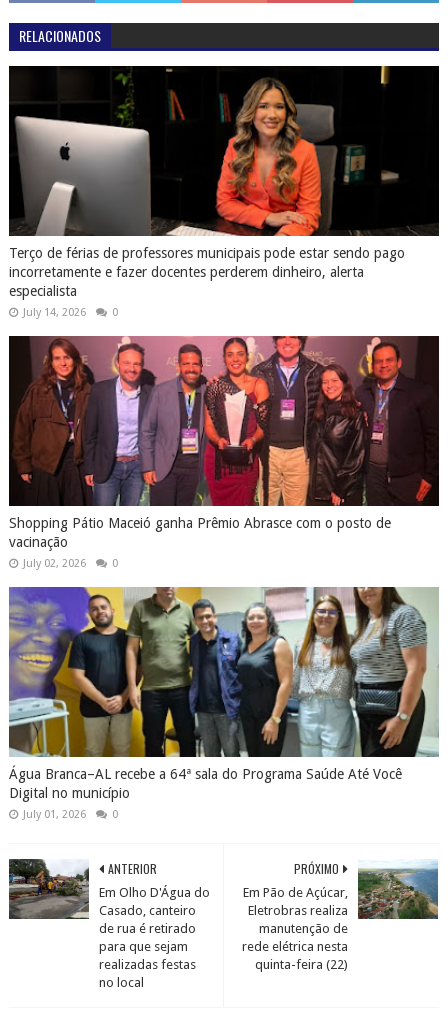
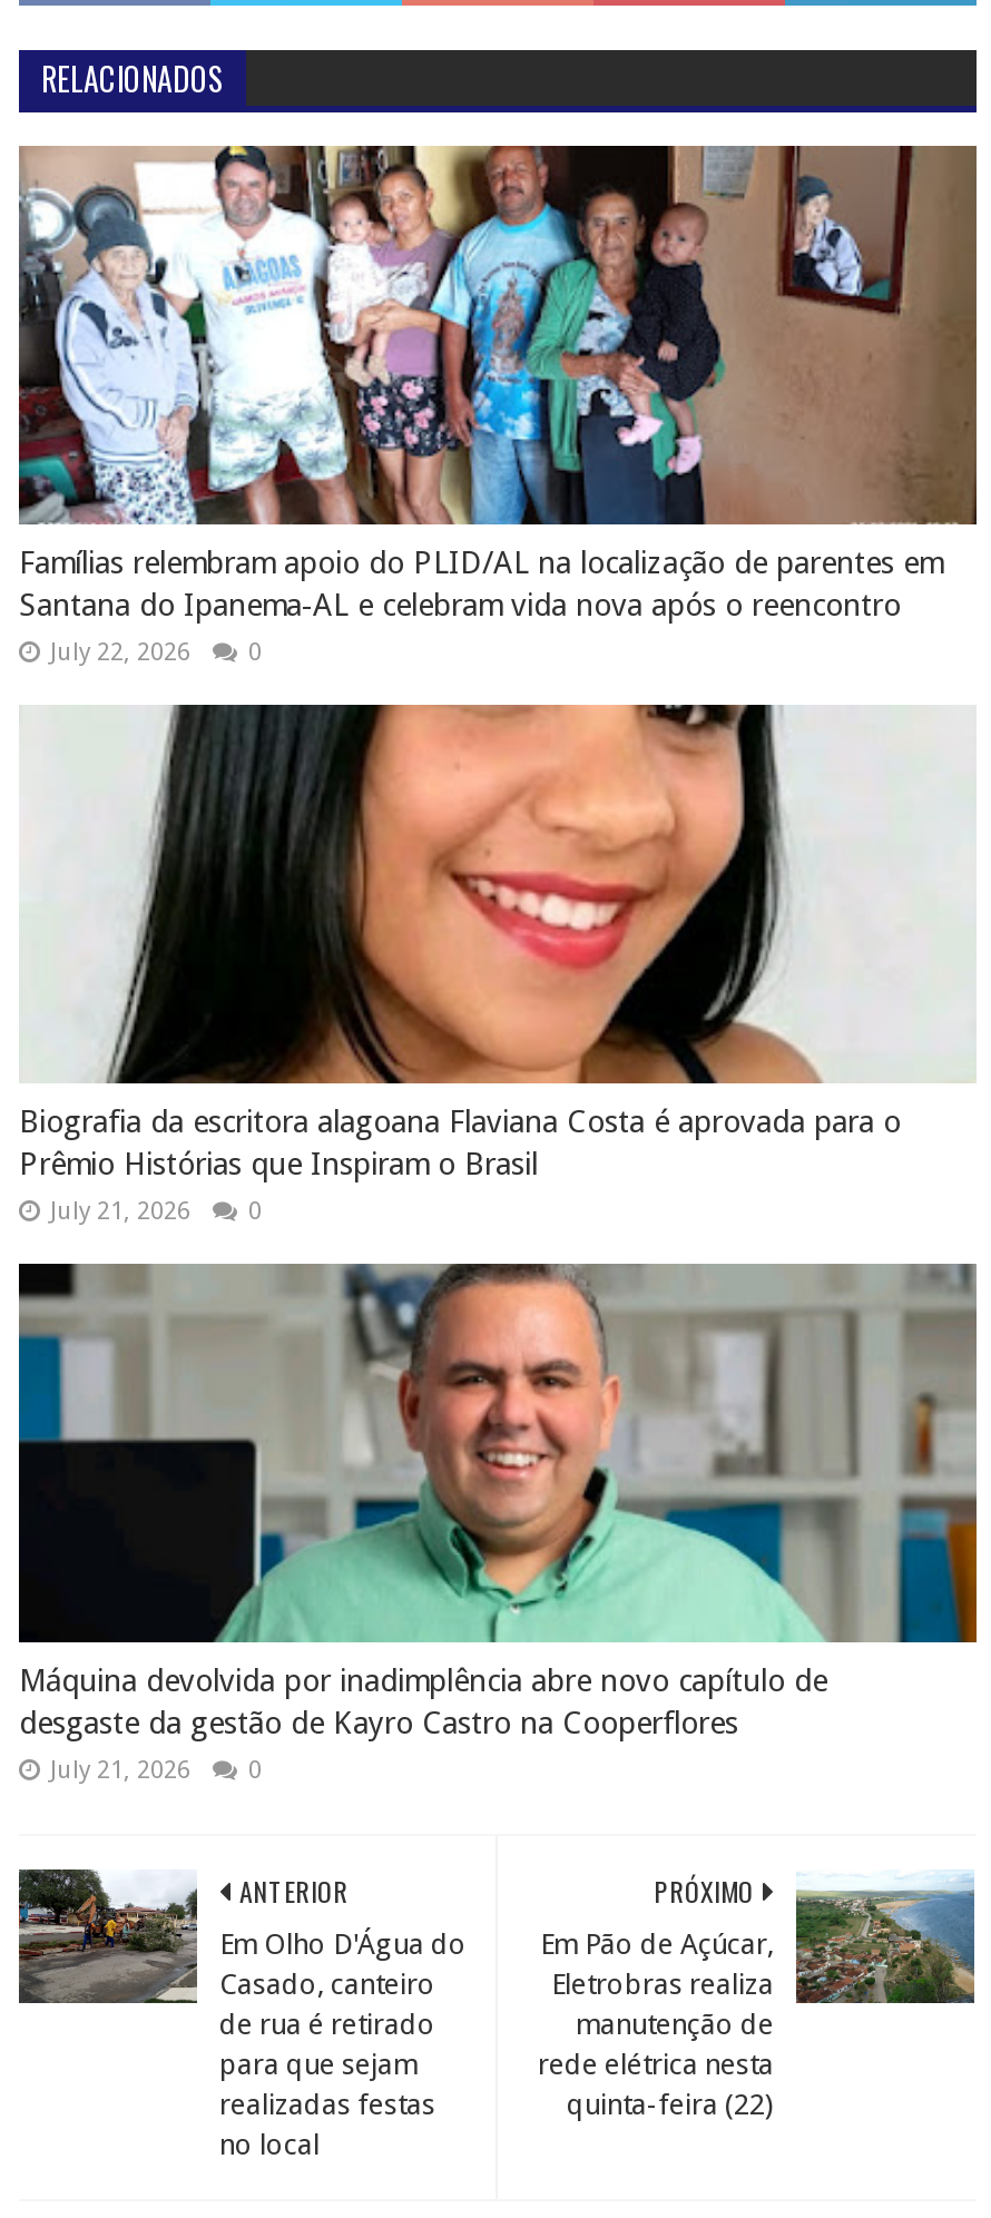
[9,65,440,318] [image] | Terço de férias de professores municipais pode estar sendo pago | incorretamente e fazer docentes perderem dinheiro, alerta | especialista | July 14, 2026 -> [17,144,979,666] [image] | Famílias relembram apoio do PLID/AL na localização de parentes em | Santana do Ipanema-AL e celebram vida nova após o reencontro | July 22, 2026
[8,335,440,569] [image] | Shopping Pátio Maceió ganha Prêmio Abrasce com o posto de | vacinação | July 02, 2026 -> [19,703,977,1225] [image] | Biografia da escritora alagoana Flaviana Costa é aprovada para o | Prêmio Histórias que Inspiram o Brasil | July 21, 2026
[8,586,439,820] [image] | Água Branca–AL recebe a 64ª sala do Programa Saúde Até Você | Digital no município | July 01, 2026 -> [17,1262,979,1784] [image] | Máquina devolvida por inadimplência abre novo capítulo de | desgaste da gestão de Kayro Castro na Cooperflores | July 21, 2026

